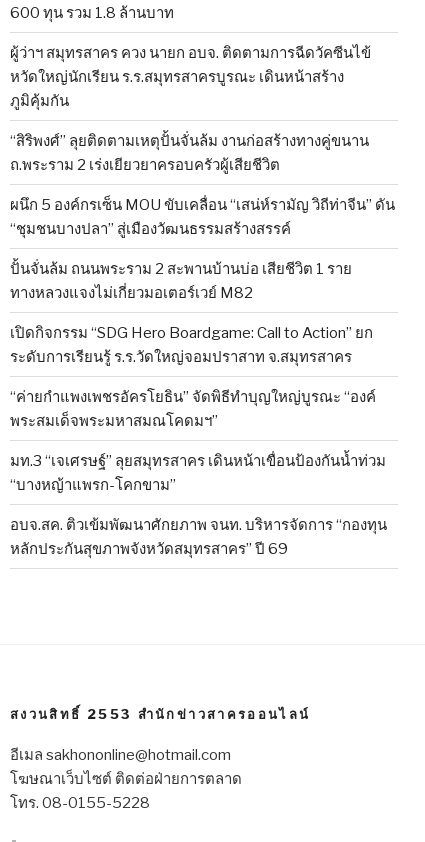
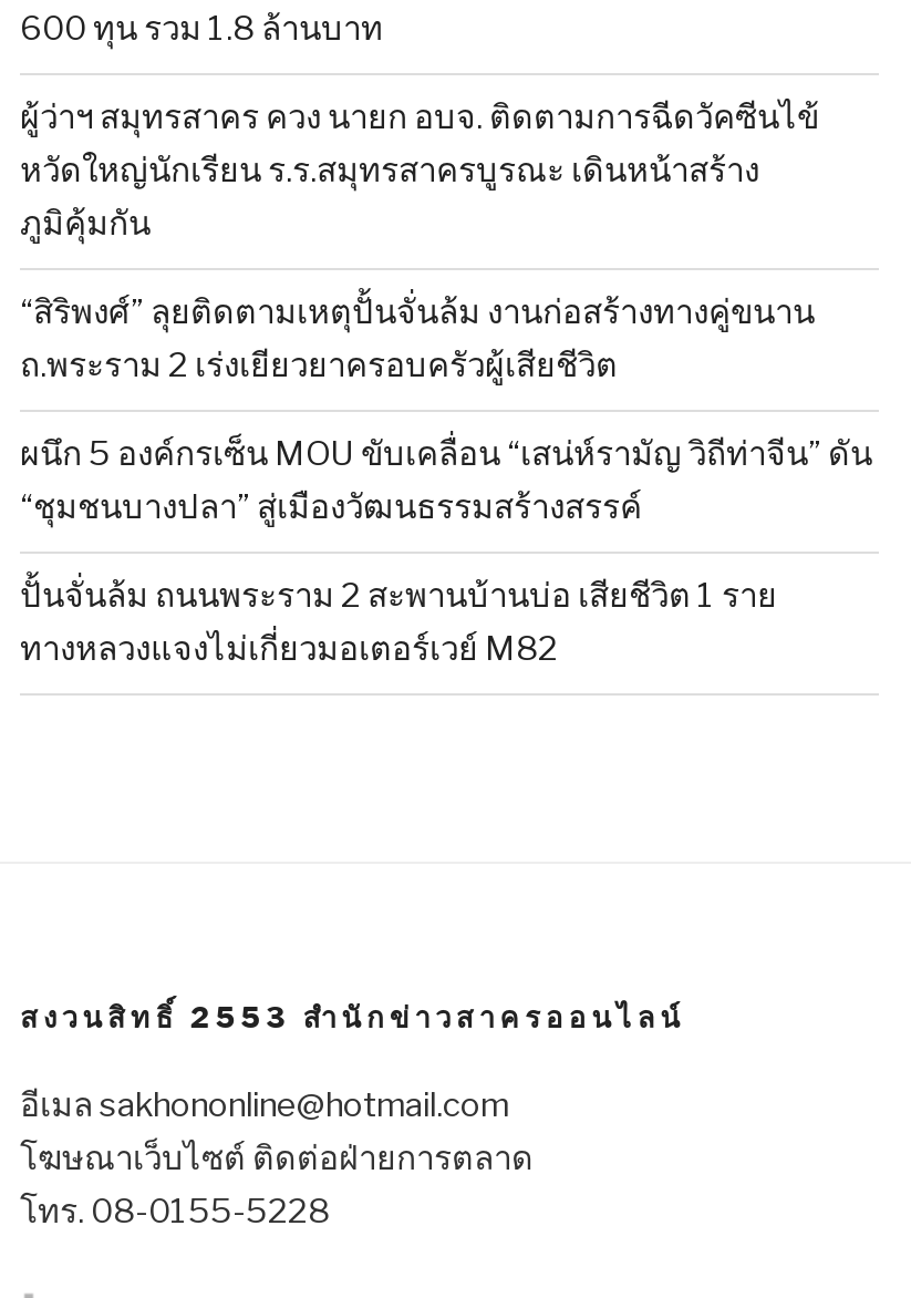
[10,324,387,558] เปิดกิจกรรม “SDG Hero Boardgame: Call to Action” ยก | ระดับการเรียนรู้ ร.ร.วัดใหญ่จอมปราสาท จ.สมุทรสาคร | “ค่ายกำแพงเพชรอัครโยธิน” จัดพิธีทำบุญใหญ่บูรณะ “องค์ | พระสมเด็จพระมหาสมณโคดมฯ” | มท.3 “เจเศรษฐ์” ลุยสมุทรสาคร เดินหน้าเขื่อนป้องกันน้ำท่วม | “บางหญ้าแพรก-โคกขาม” | อบจ.สค. ติวเข้มพัฒนาศักยภาพ จนท. บริหารจัดการ “กองทุน | หลักประกันสุขภาพจังหวัดสมุทรสาคร” ปี 69 -> none

